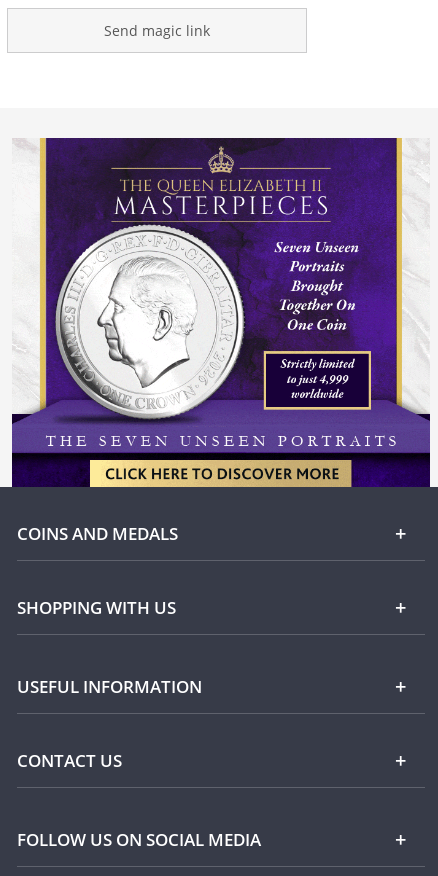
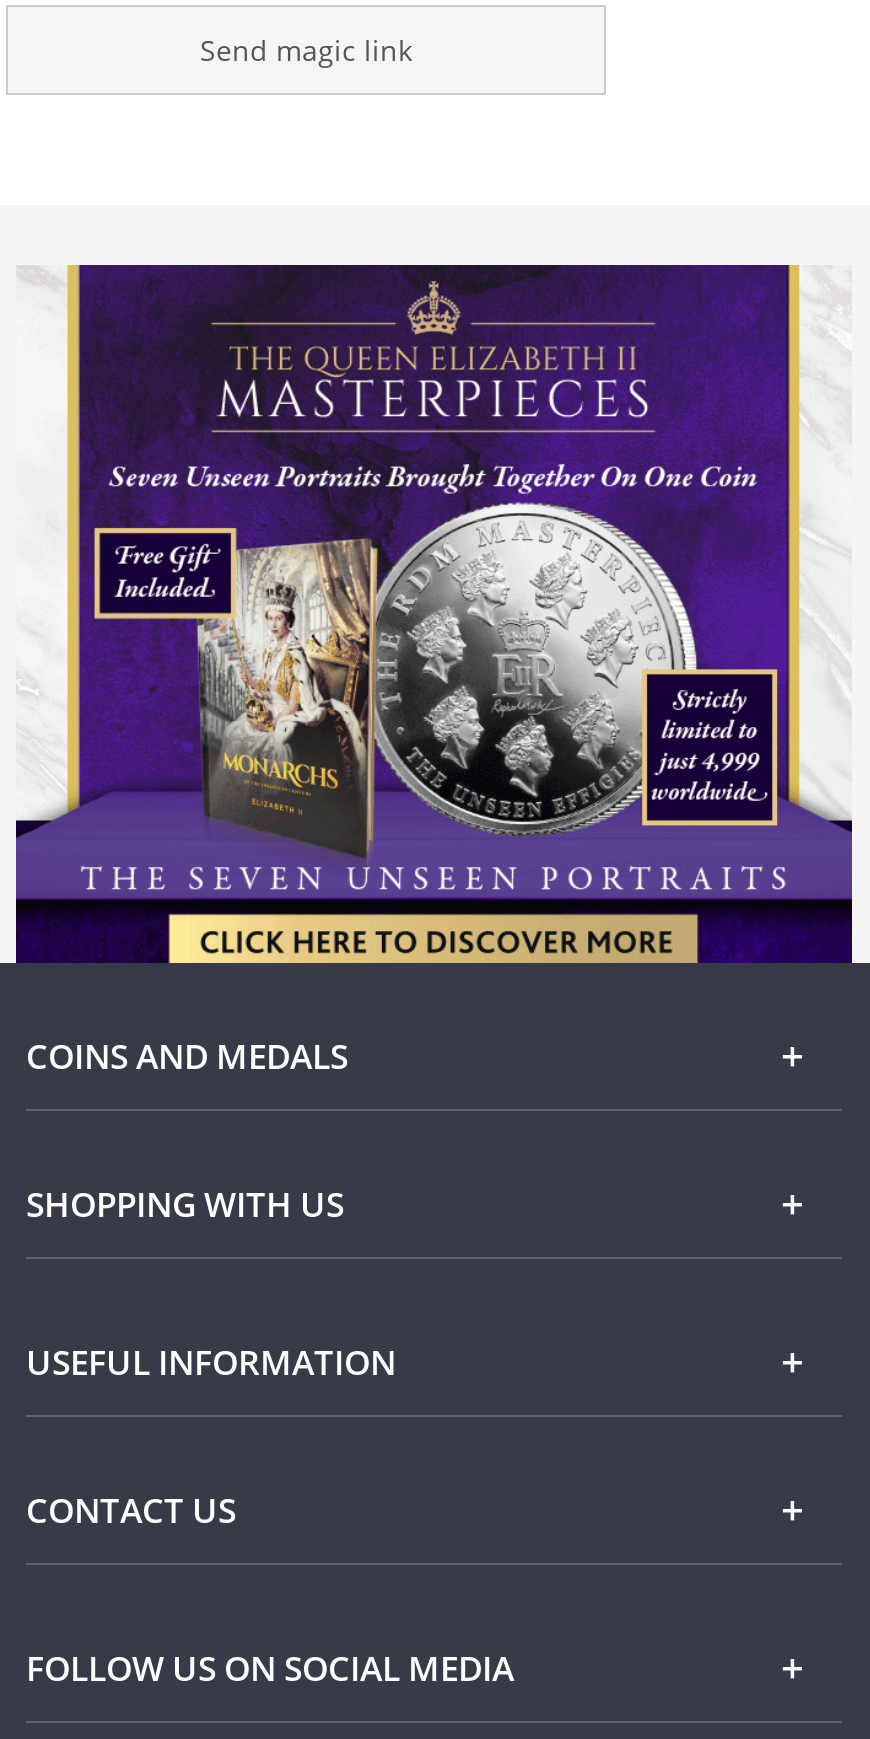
[12,138,429,485] [image] -> [16,265,852,961] [image]

